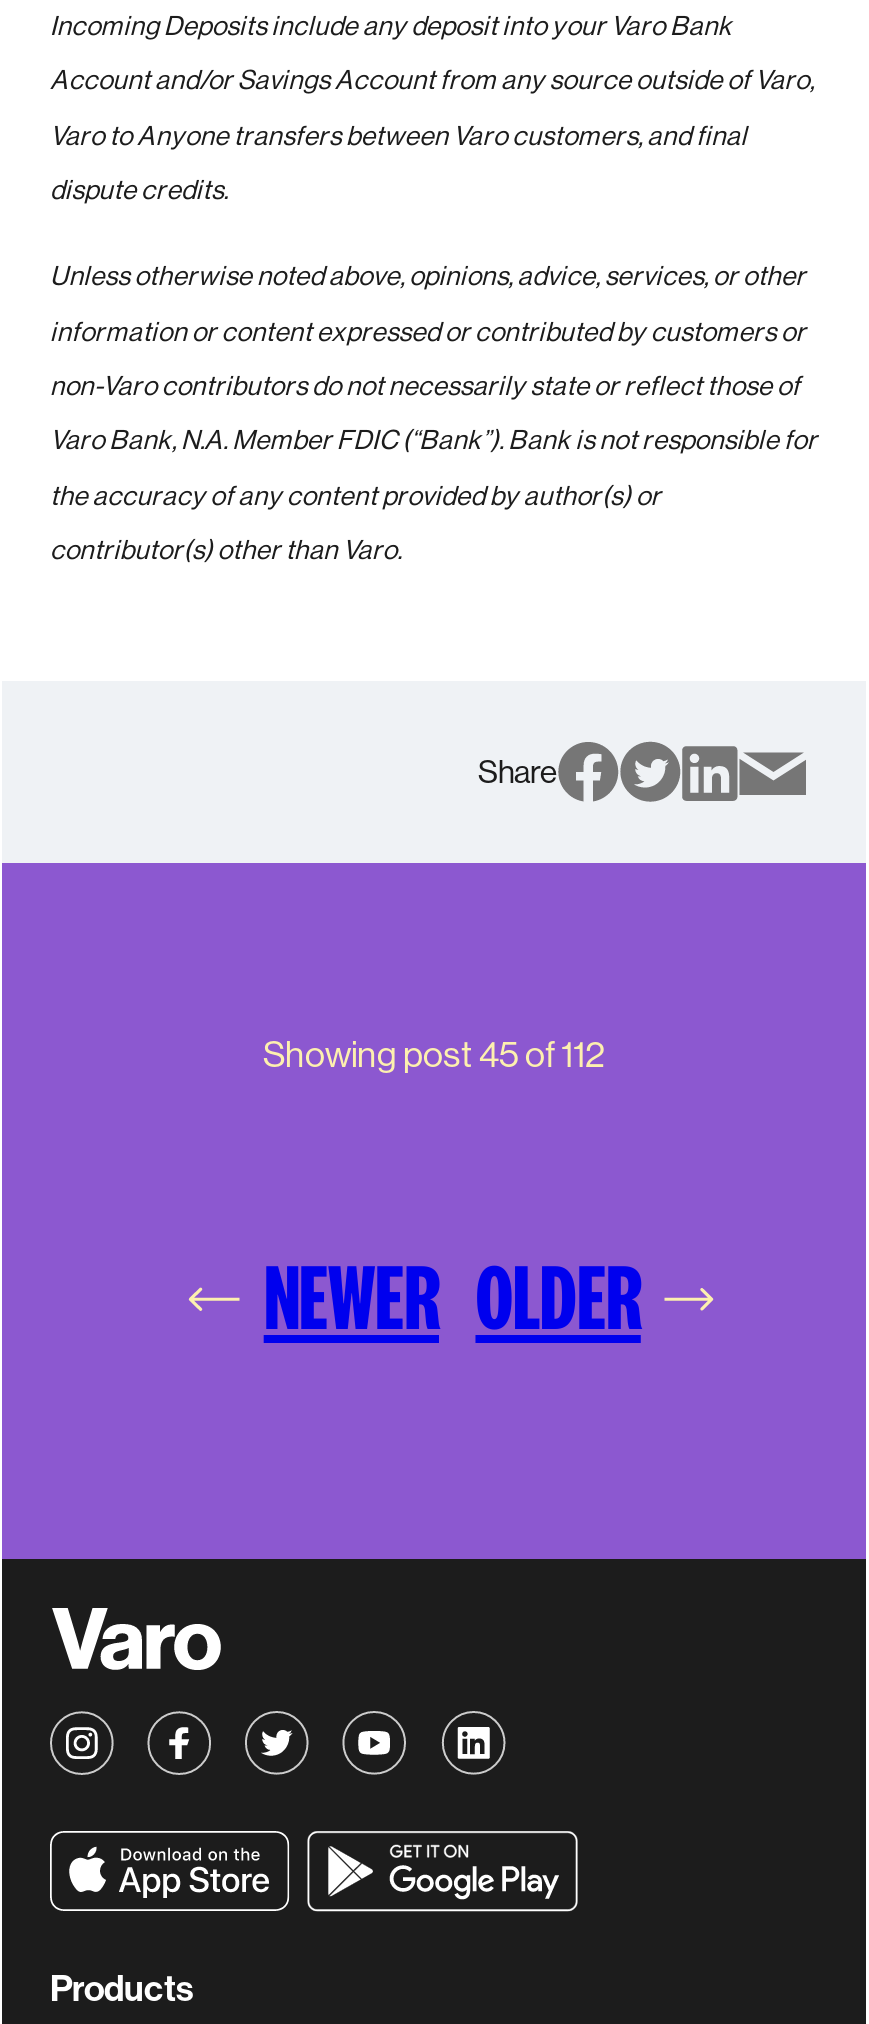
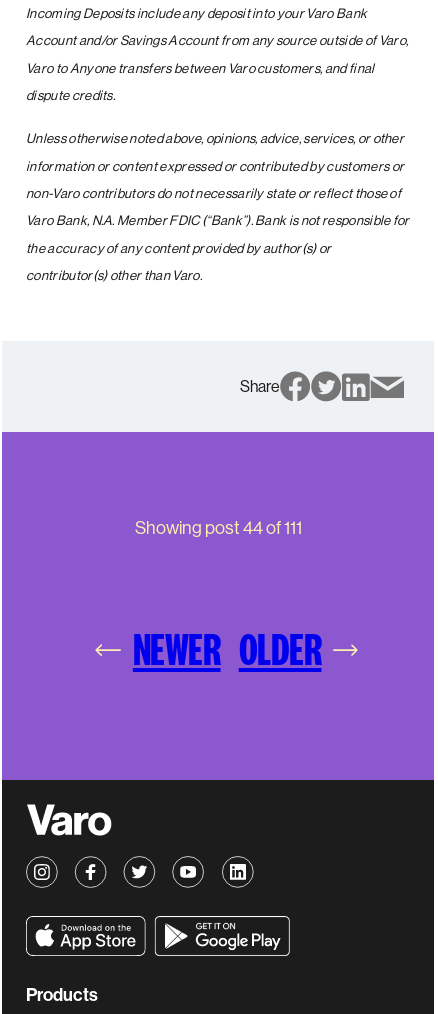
[263,1036,605,1076] Showing post 45 of 112 -> [134,518,301,538] Showing post 44 of 111

